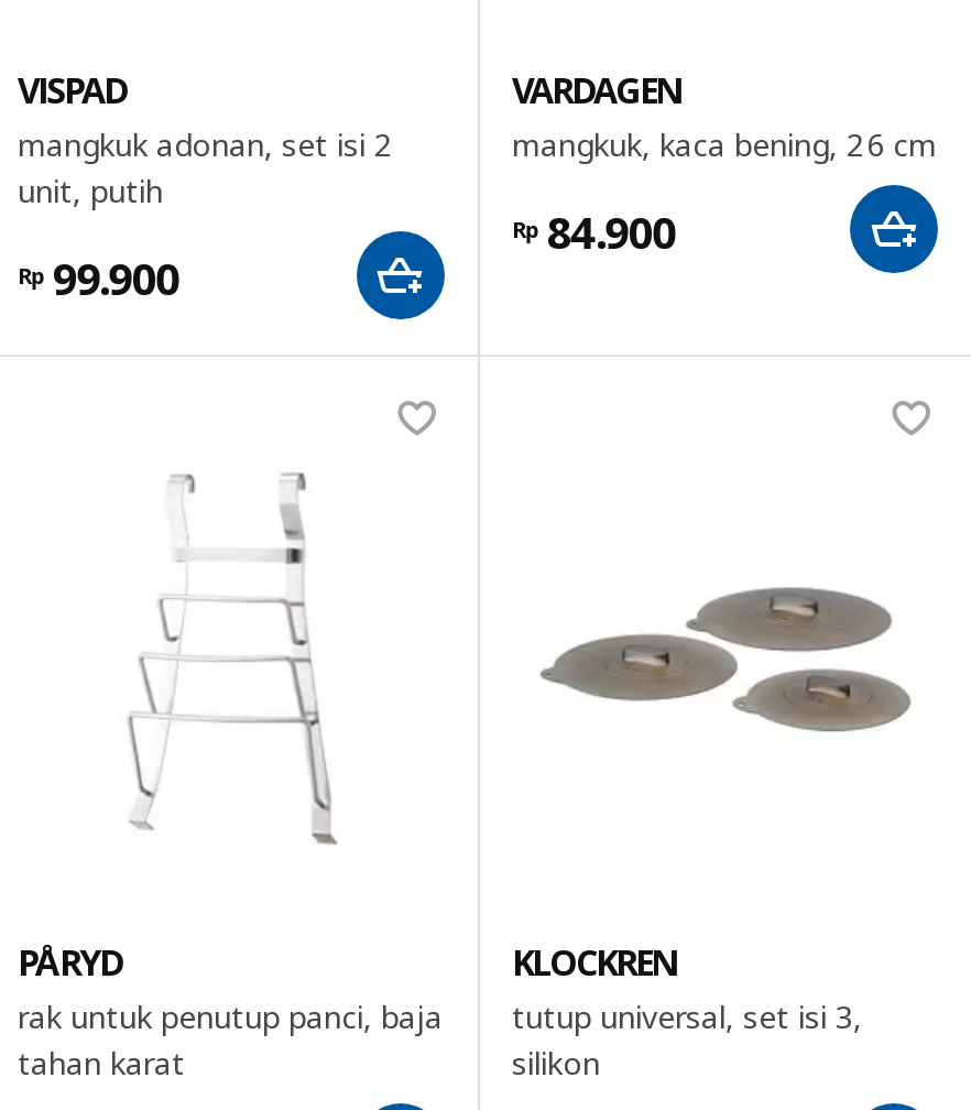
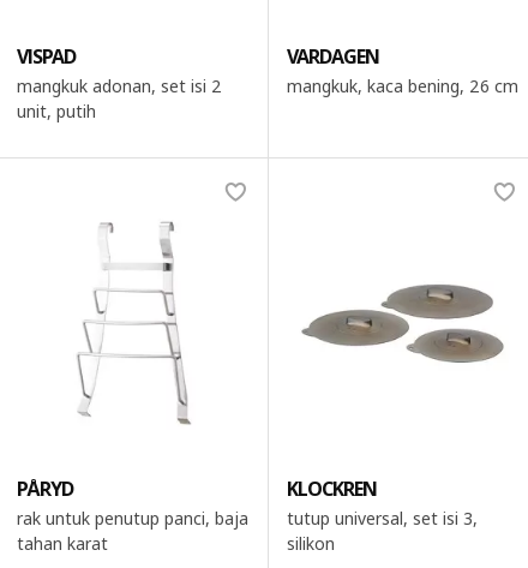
[848,183,940,275] [image] -> none
[354,203,675,322] [image] | Rp 84.900 -> none
[18,249,178,309] Rp 99.900 -> none

